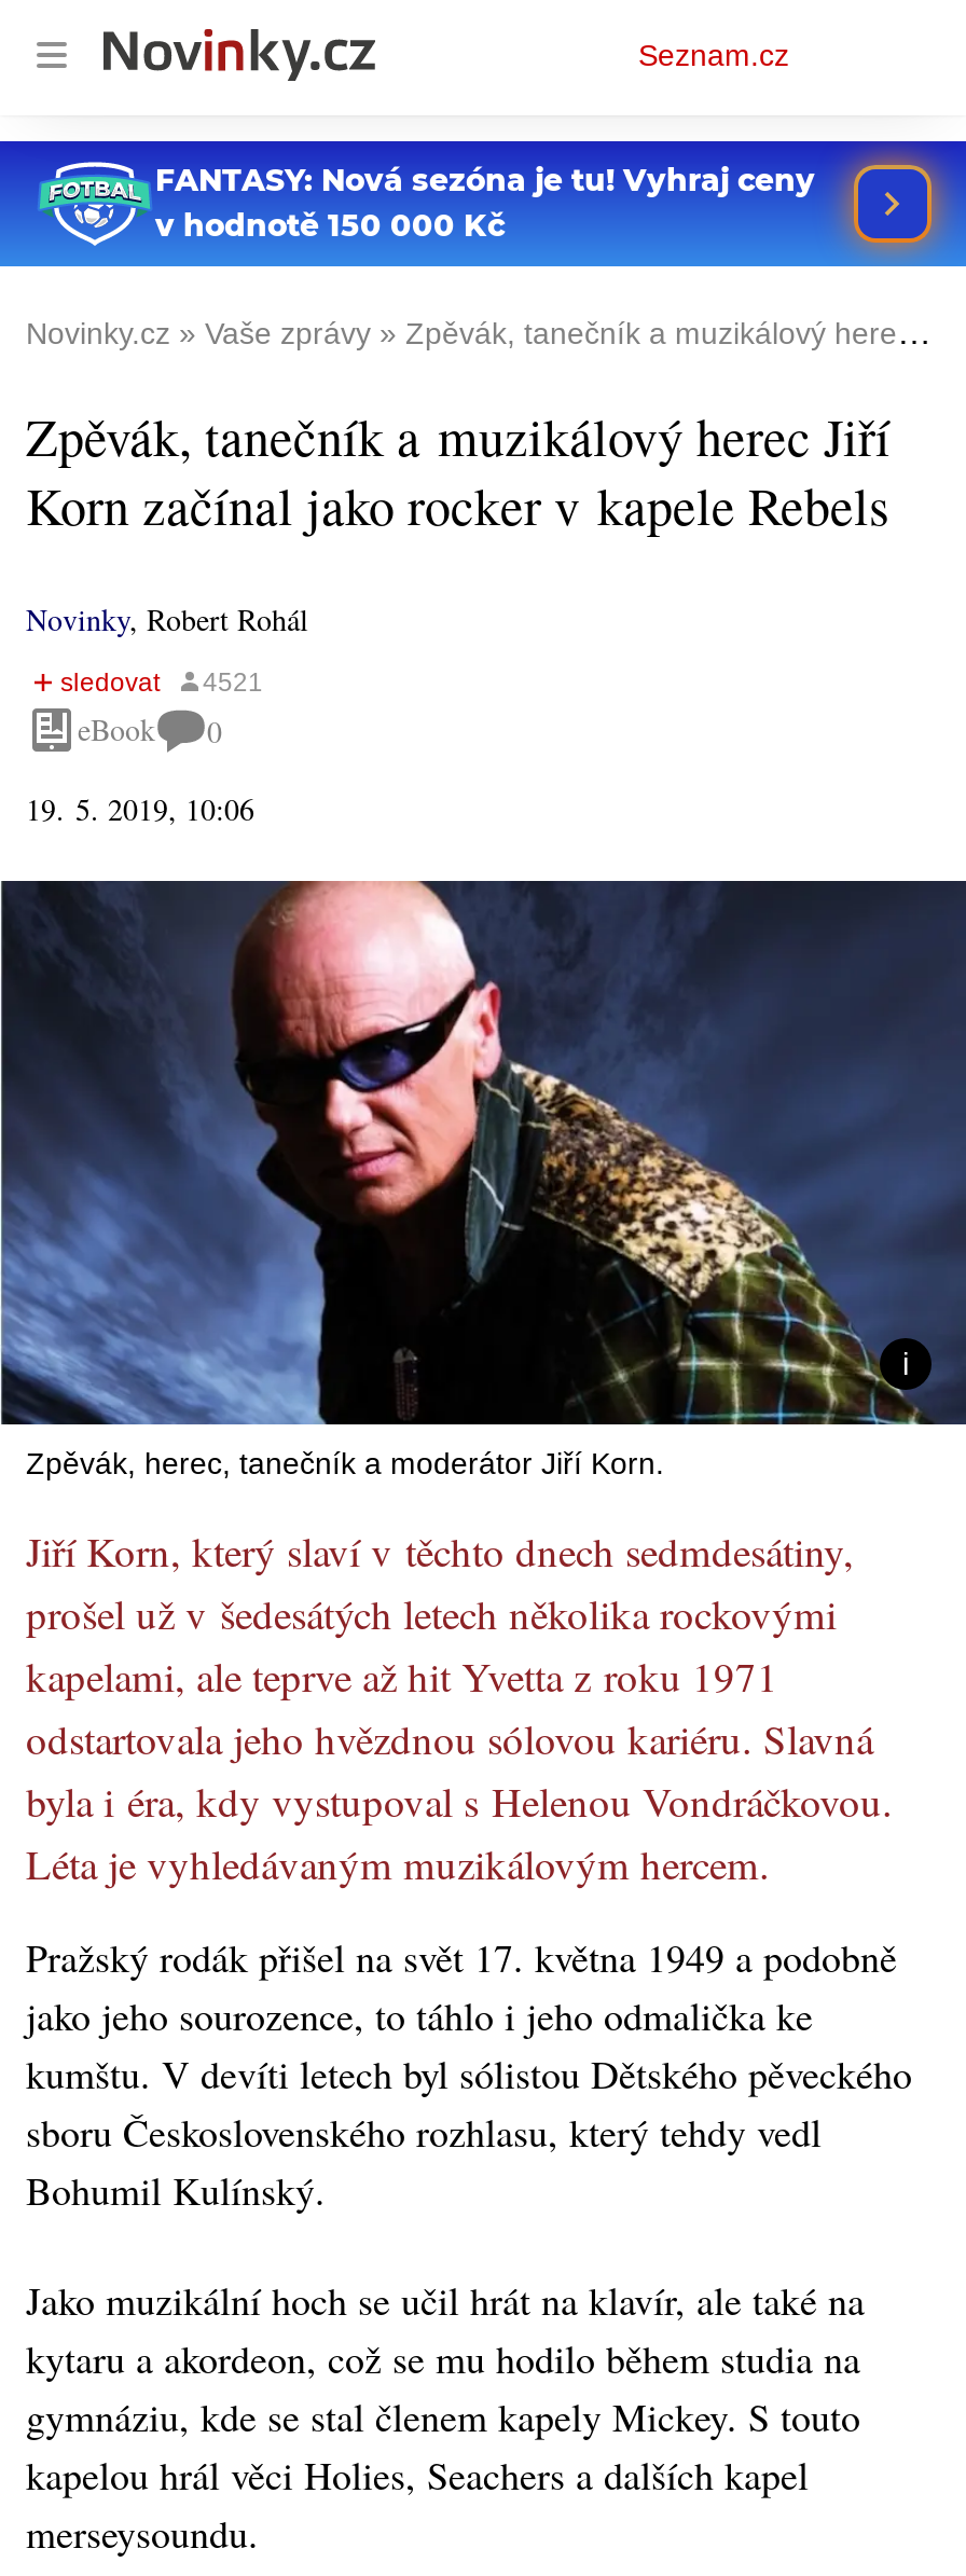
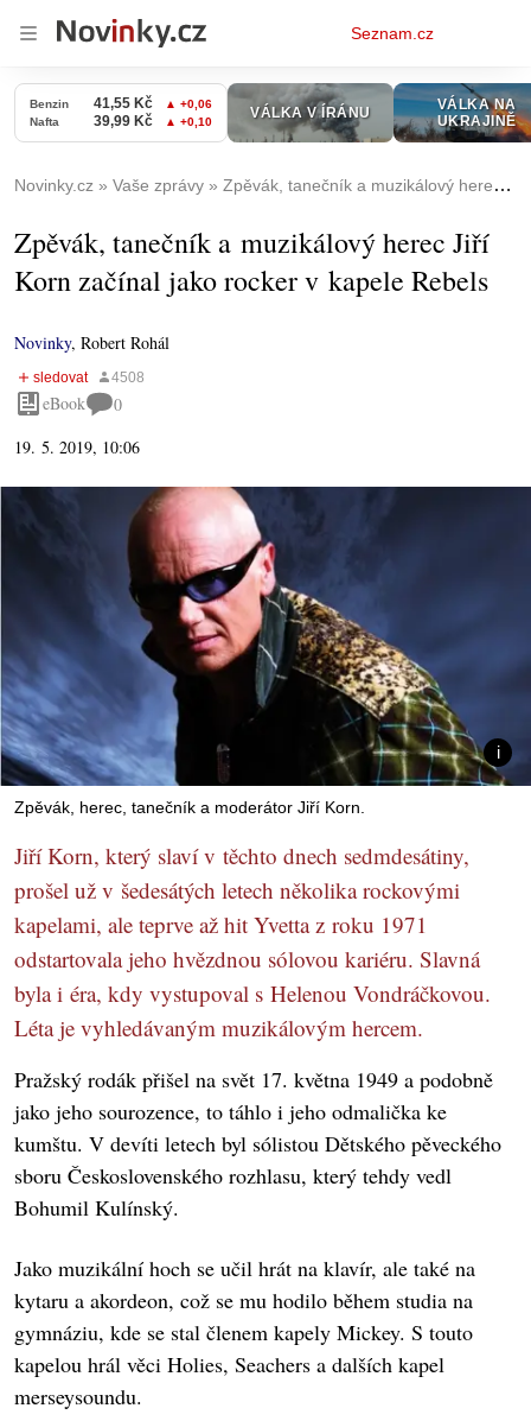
[6,139,960,268] [image] -> [4,81,527,148] [image]

